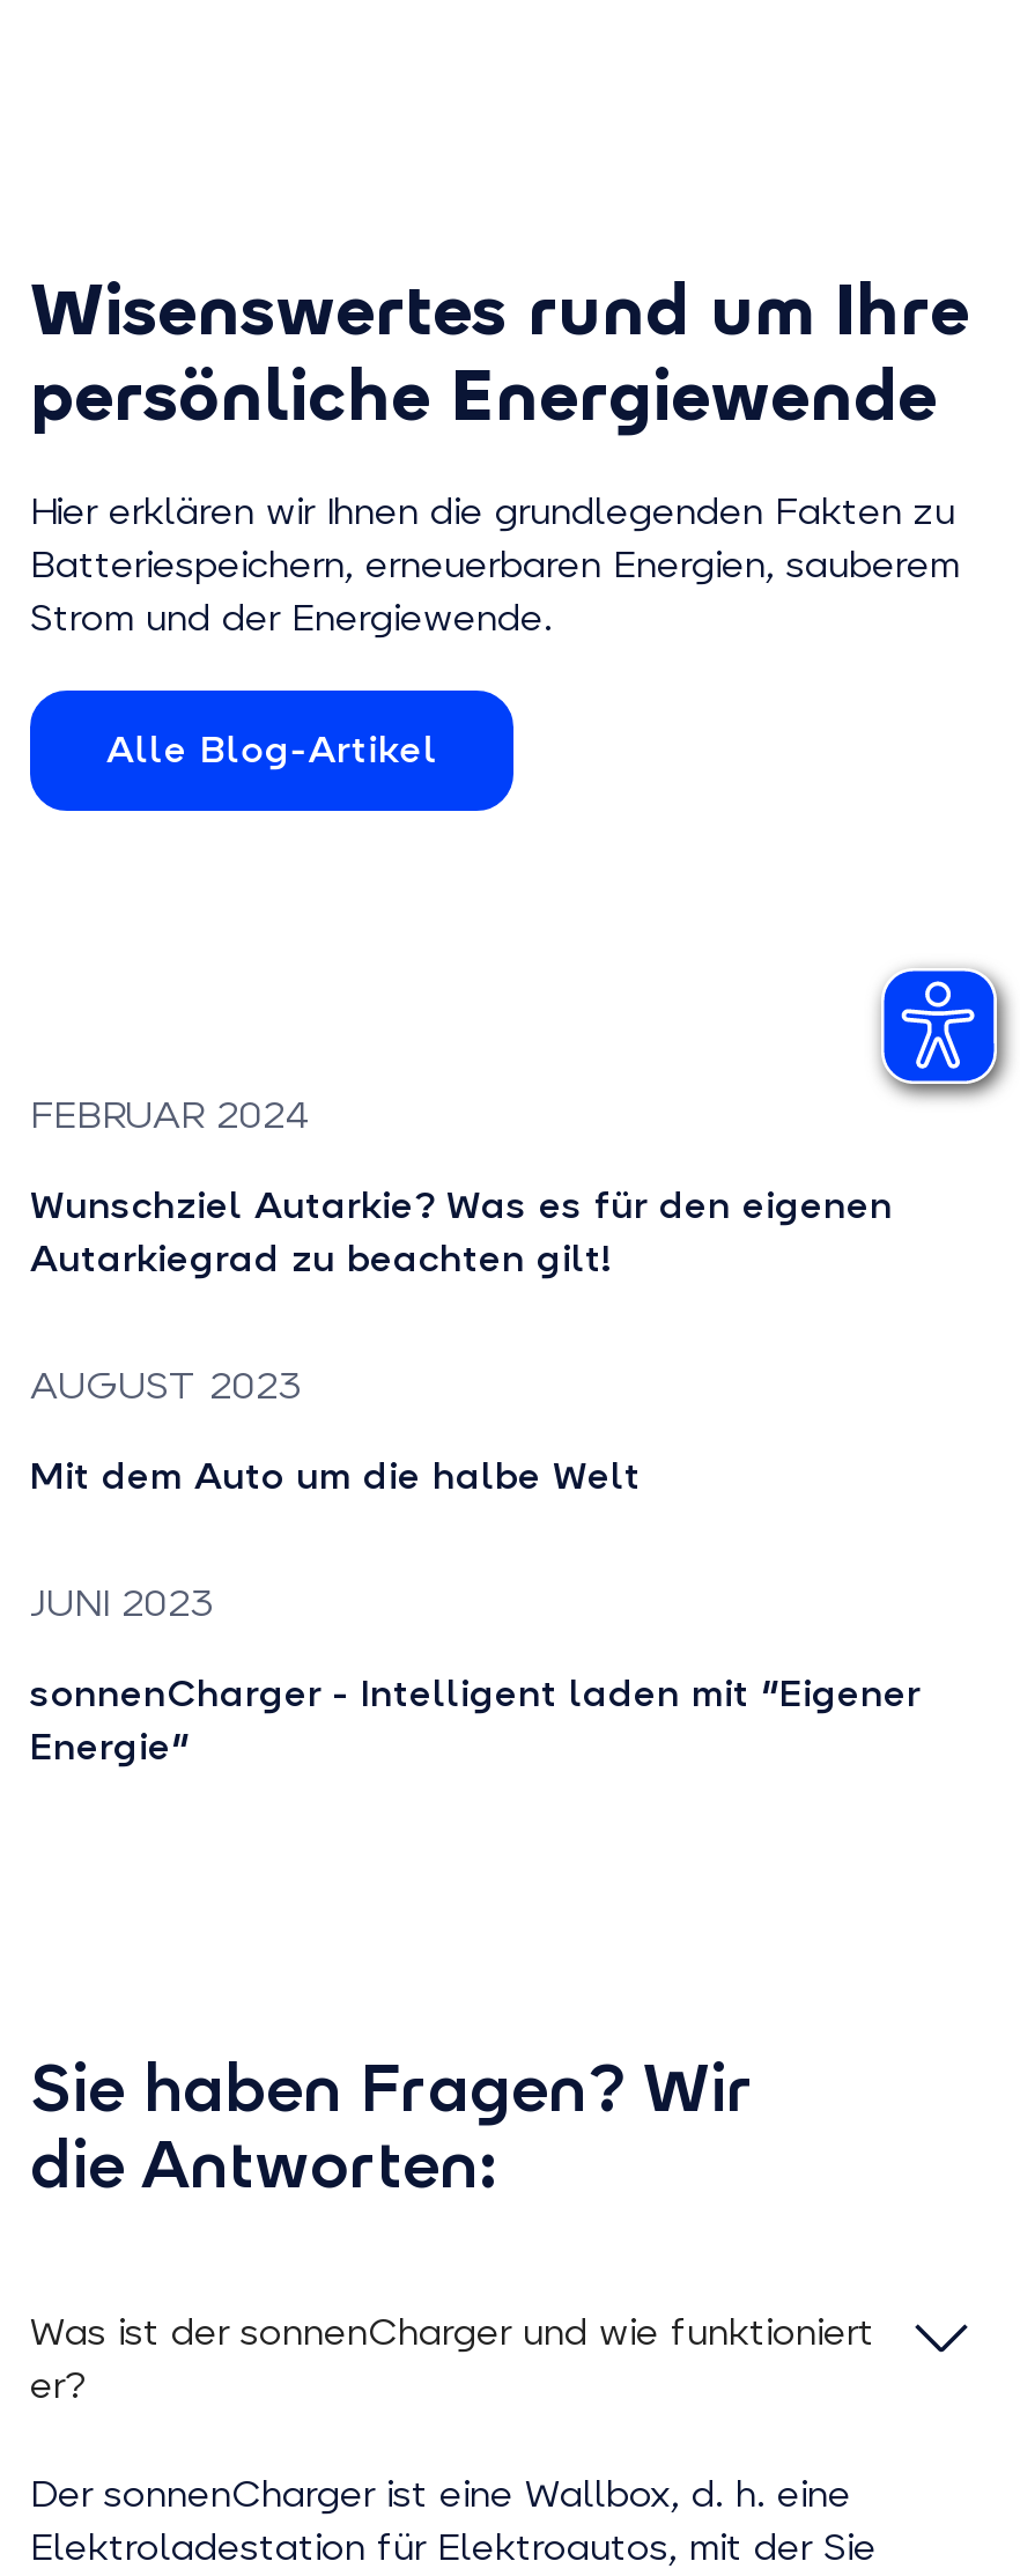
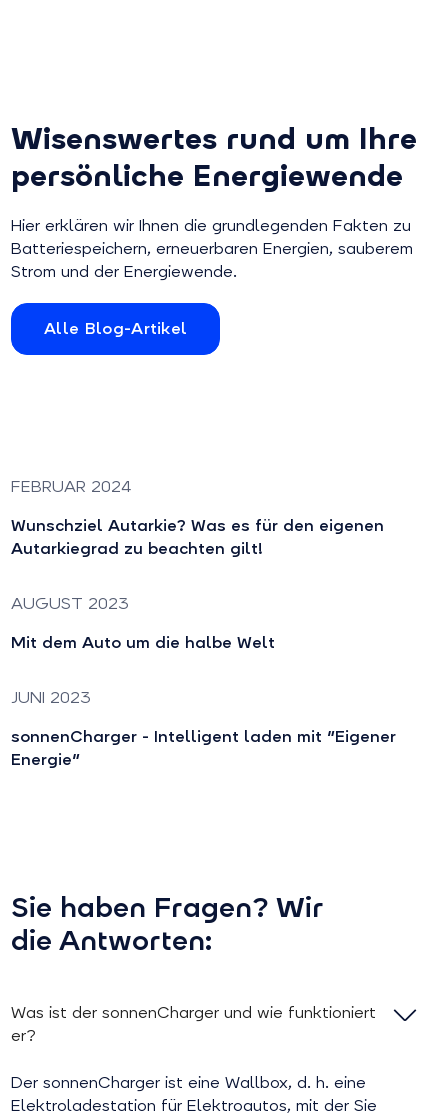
[879,968,1011,1100] [image] -> none

